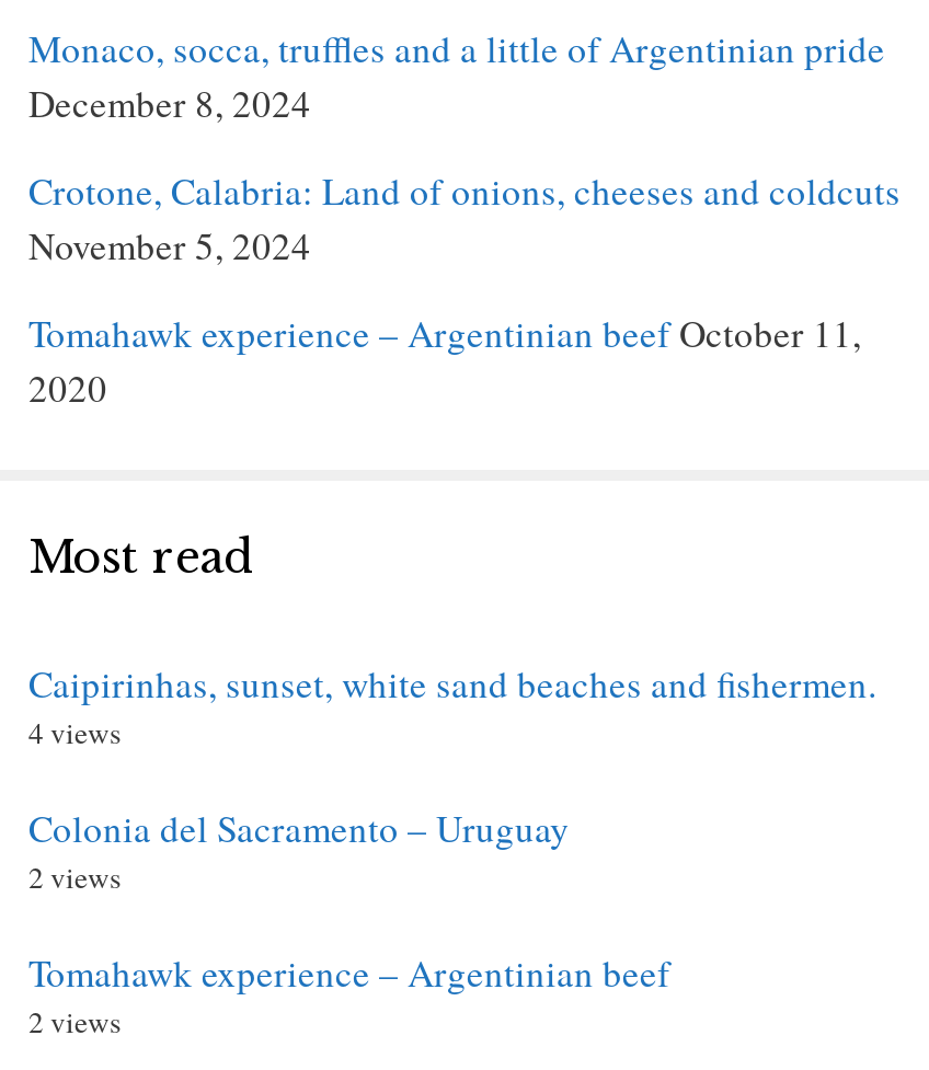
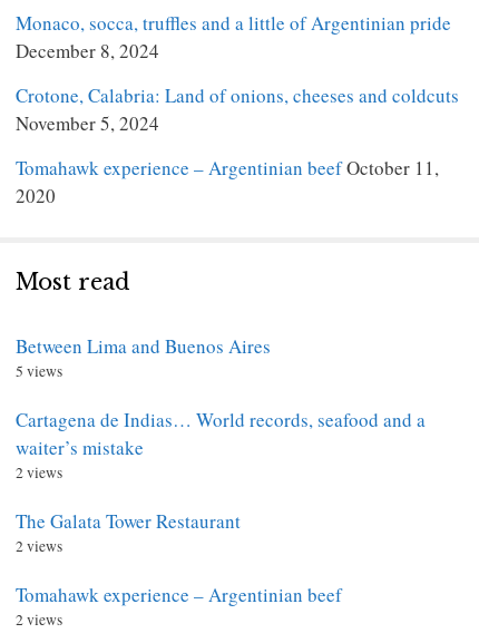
[28,658,876,853] Caipirinhas, sunset, white sand beaches and fishermen. | 4 views | Colonia del Sacramento – Uruguay -> [16,333,426,534] Between Lima and Buenos Aires | 5 views | Cartagena de Indias… World records, seafood and a | waiter’s mistake | 2 views | The Galata Tower Restaurant

